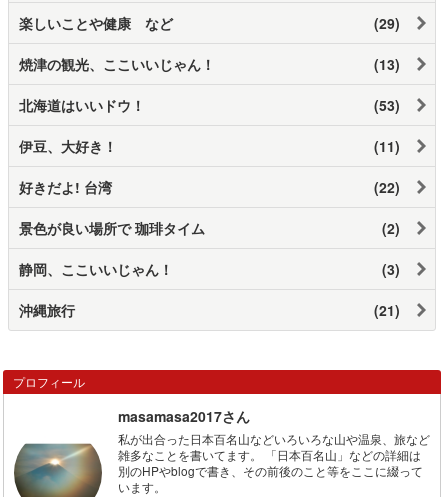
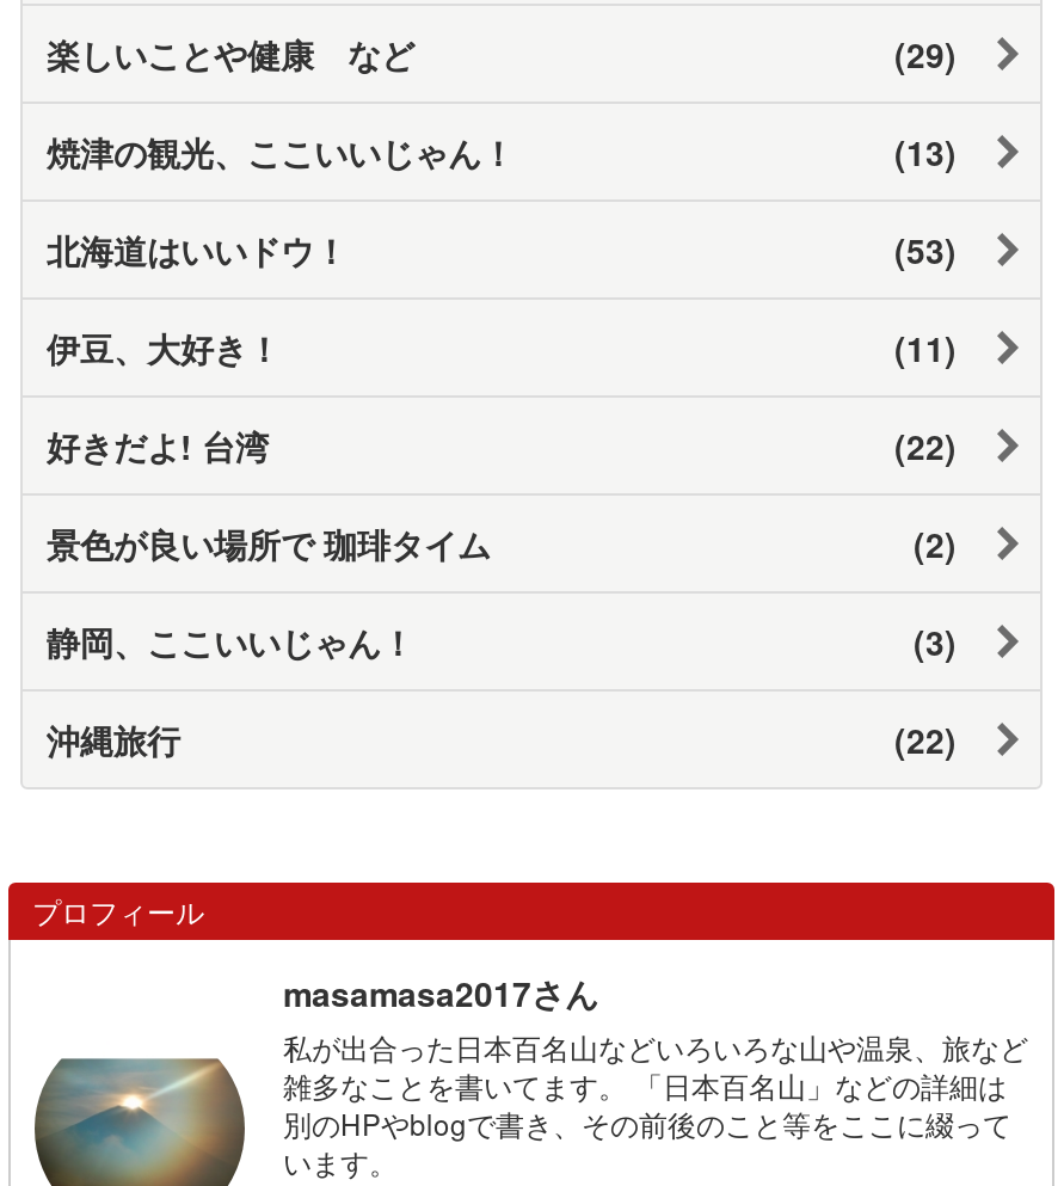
[374,300,400,320] (21) -> [894,715,957,763] (22)

